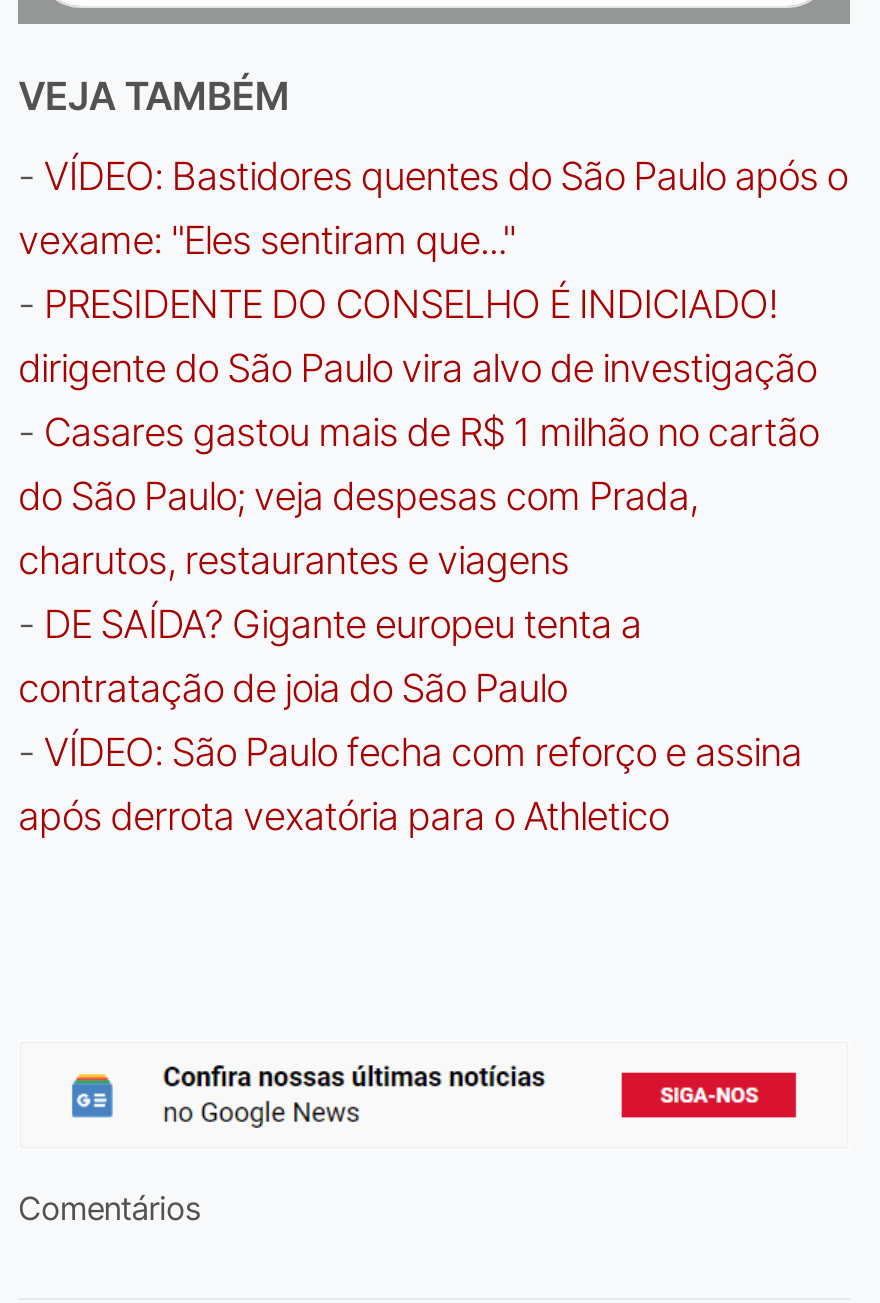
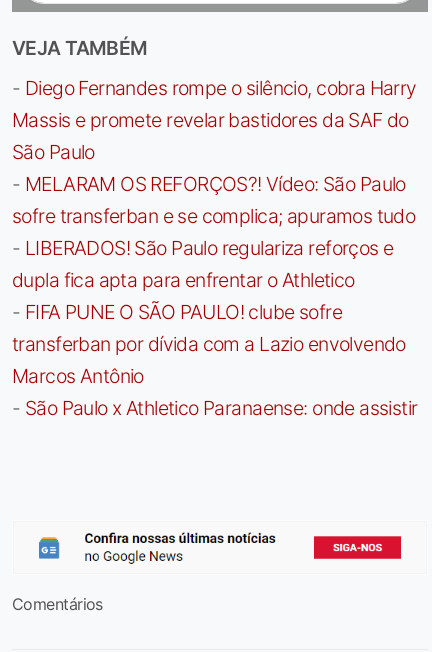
[18,151,847,839] - VÍDEO: Bastidores quentes do São Paulo após o | vexame: "Eles sentiram que..." | - PRESIDENTE DO CONSELHO É INDICIADO! | dirigente do São Paulo vira alvo de investigação | - Casares gastou mais de R$ 1 milhão no cartão | do São Paulo; veja despesas com Prada, | charutos, restaurantes e viagens | - DE SAÍDA? Gigante europeu tenta a | contratação de joia do São Paulo | - VÍDEO: São Paulo fecha com reforço e assina | após derrota vexatória para o Athletico -> [12,76,417,420] - Diego Fernandes rompe o silêncio, cobra Harry | Massis e promete revelar bastidores da SAF do | São Paulo | - MELARAM OS REFORÇOS?! Vídeo: São Paulo | sofre transferban e se complica; apuramos tudo | - LIBERADOS! São Paulo regulariza reforços e | dupla fica apta para enfrentar o Athletico | - FIFA PUNE O SÃO PAULO! clube sofre | transferban por dívida com a Lazio envolvendo | Marcos Antônio | - São Paulo x Athletico Paranaense: onde assistir

